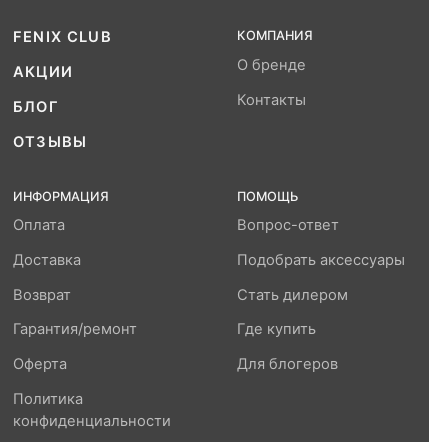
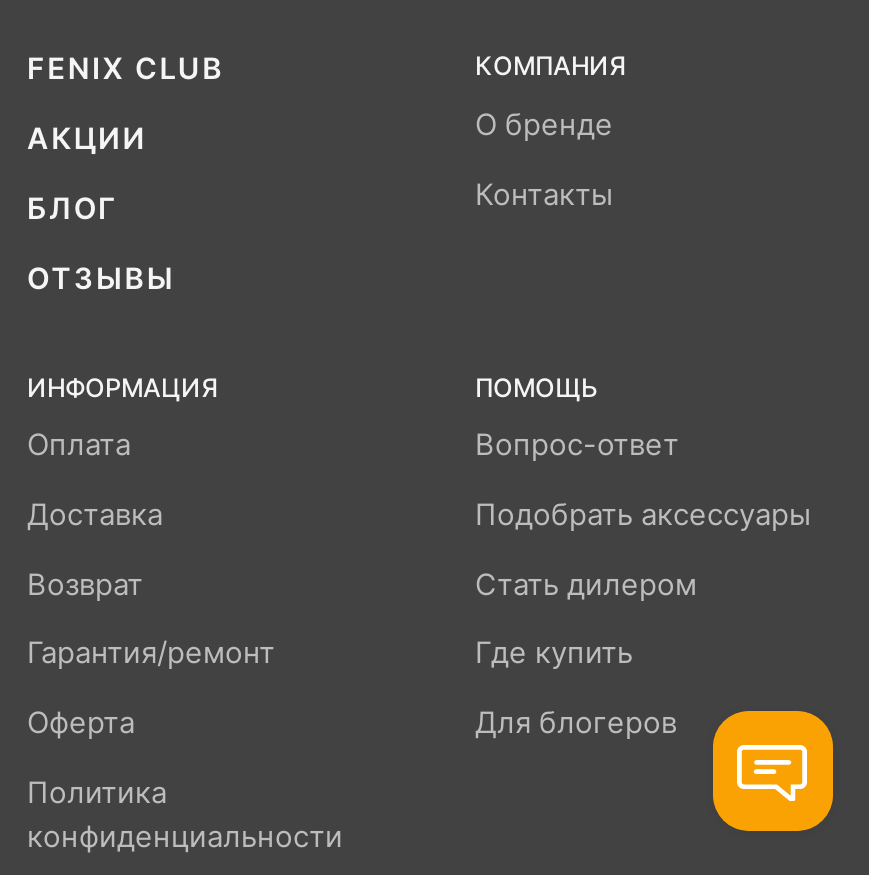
none -> [711,709,835,833] [image]

